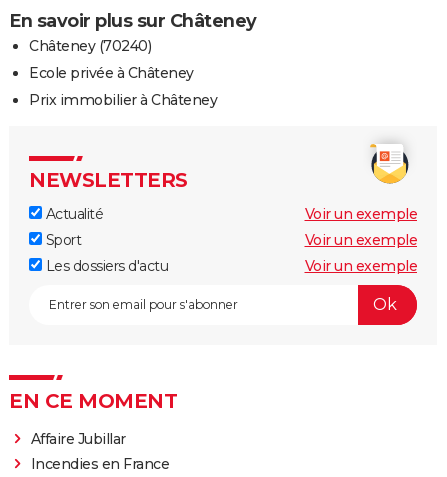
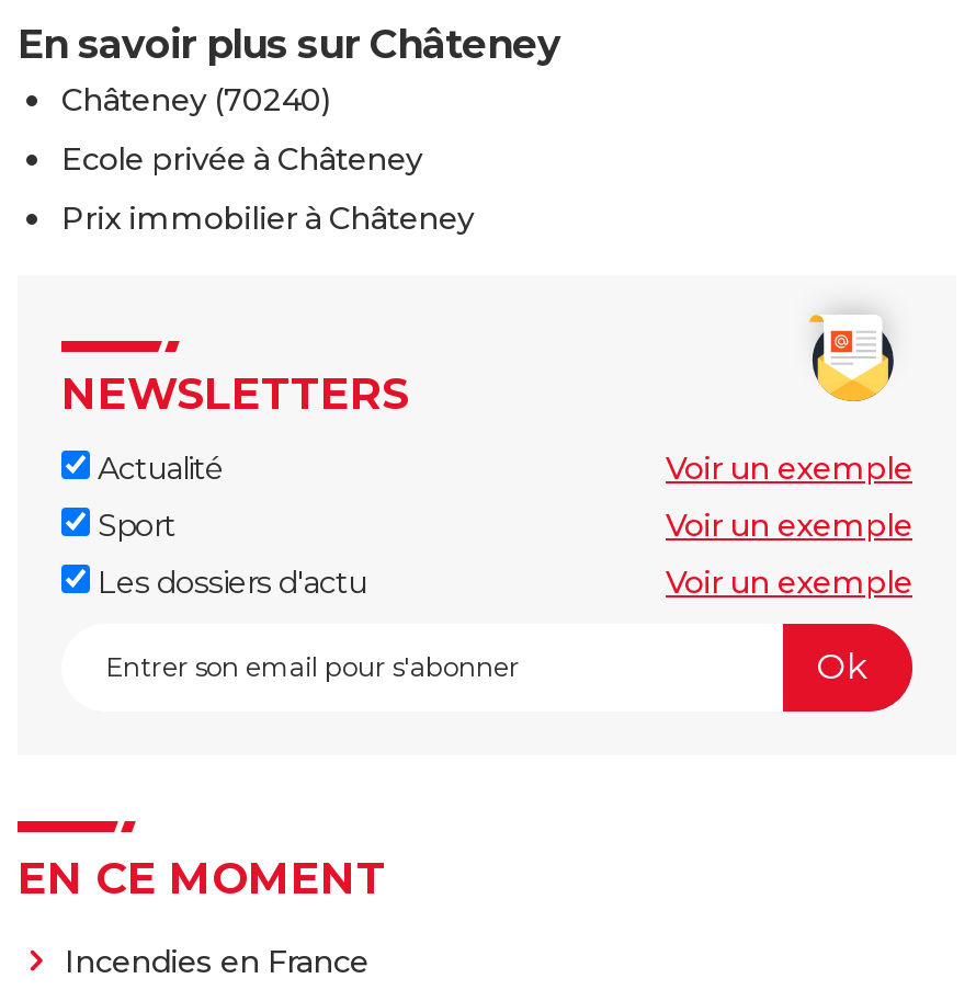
[30,429,125,447] Affaire Jubillar -> none

